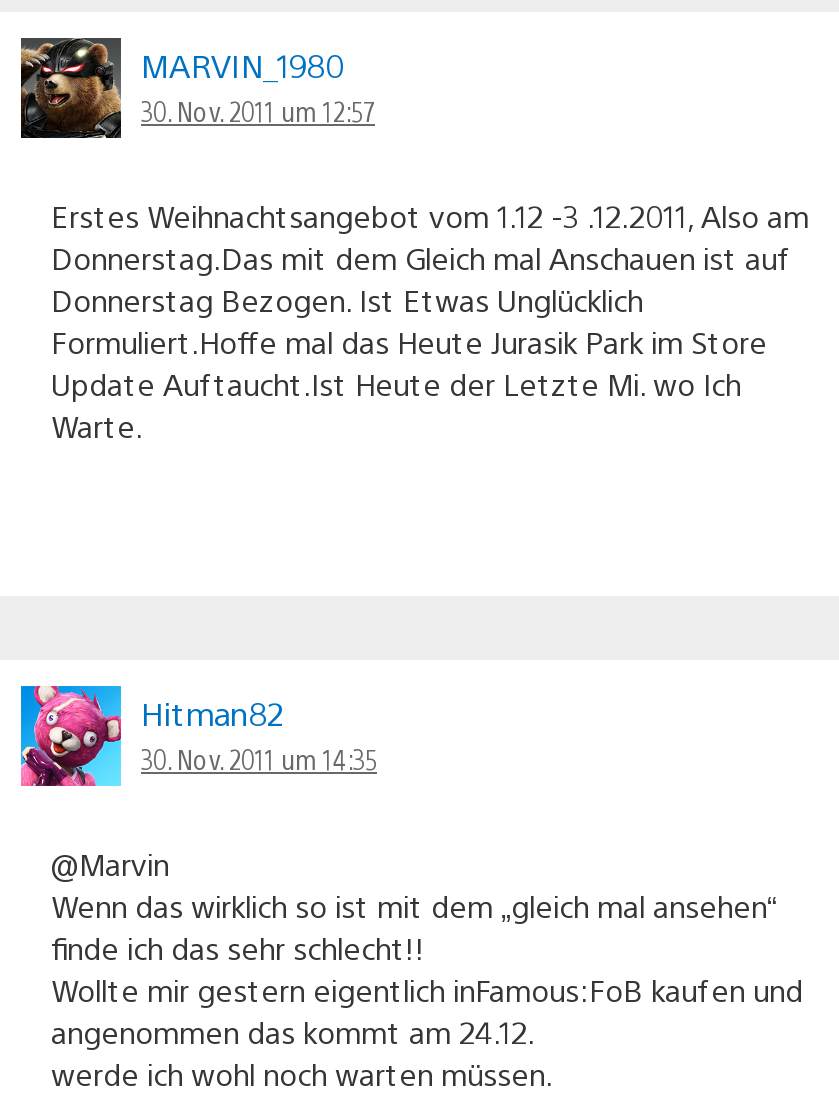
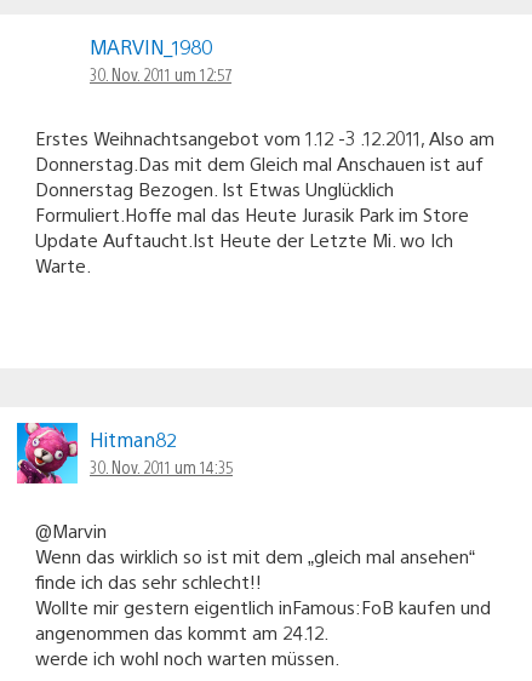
[19,36,123,140] [image] -> none

